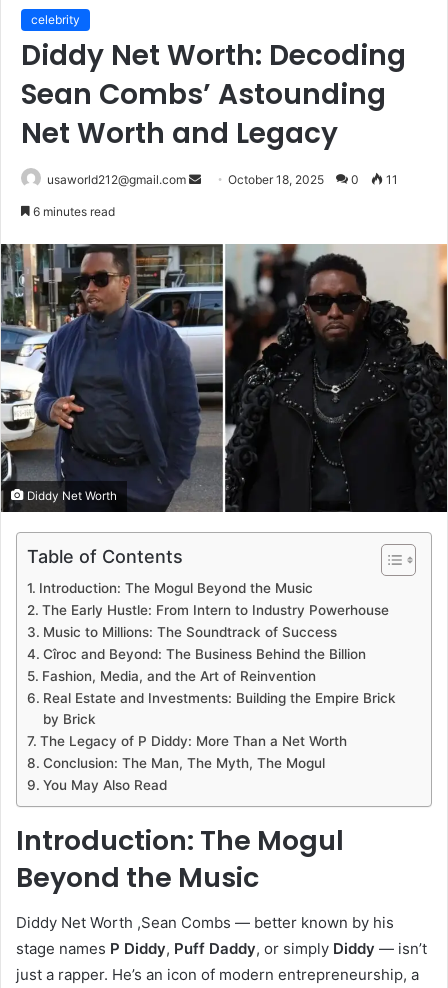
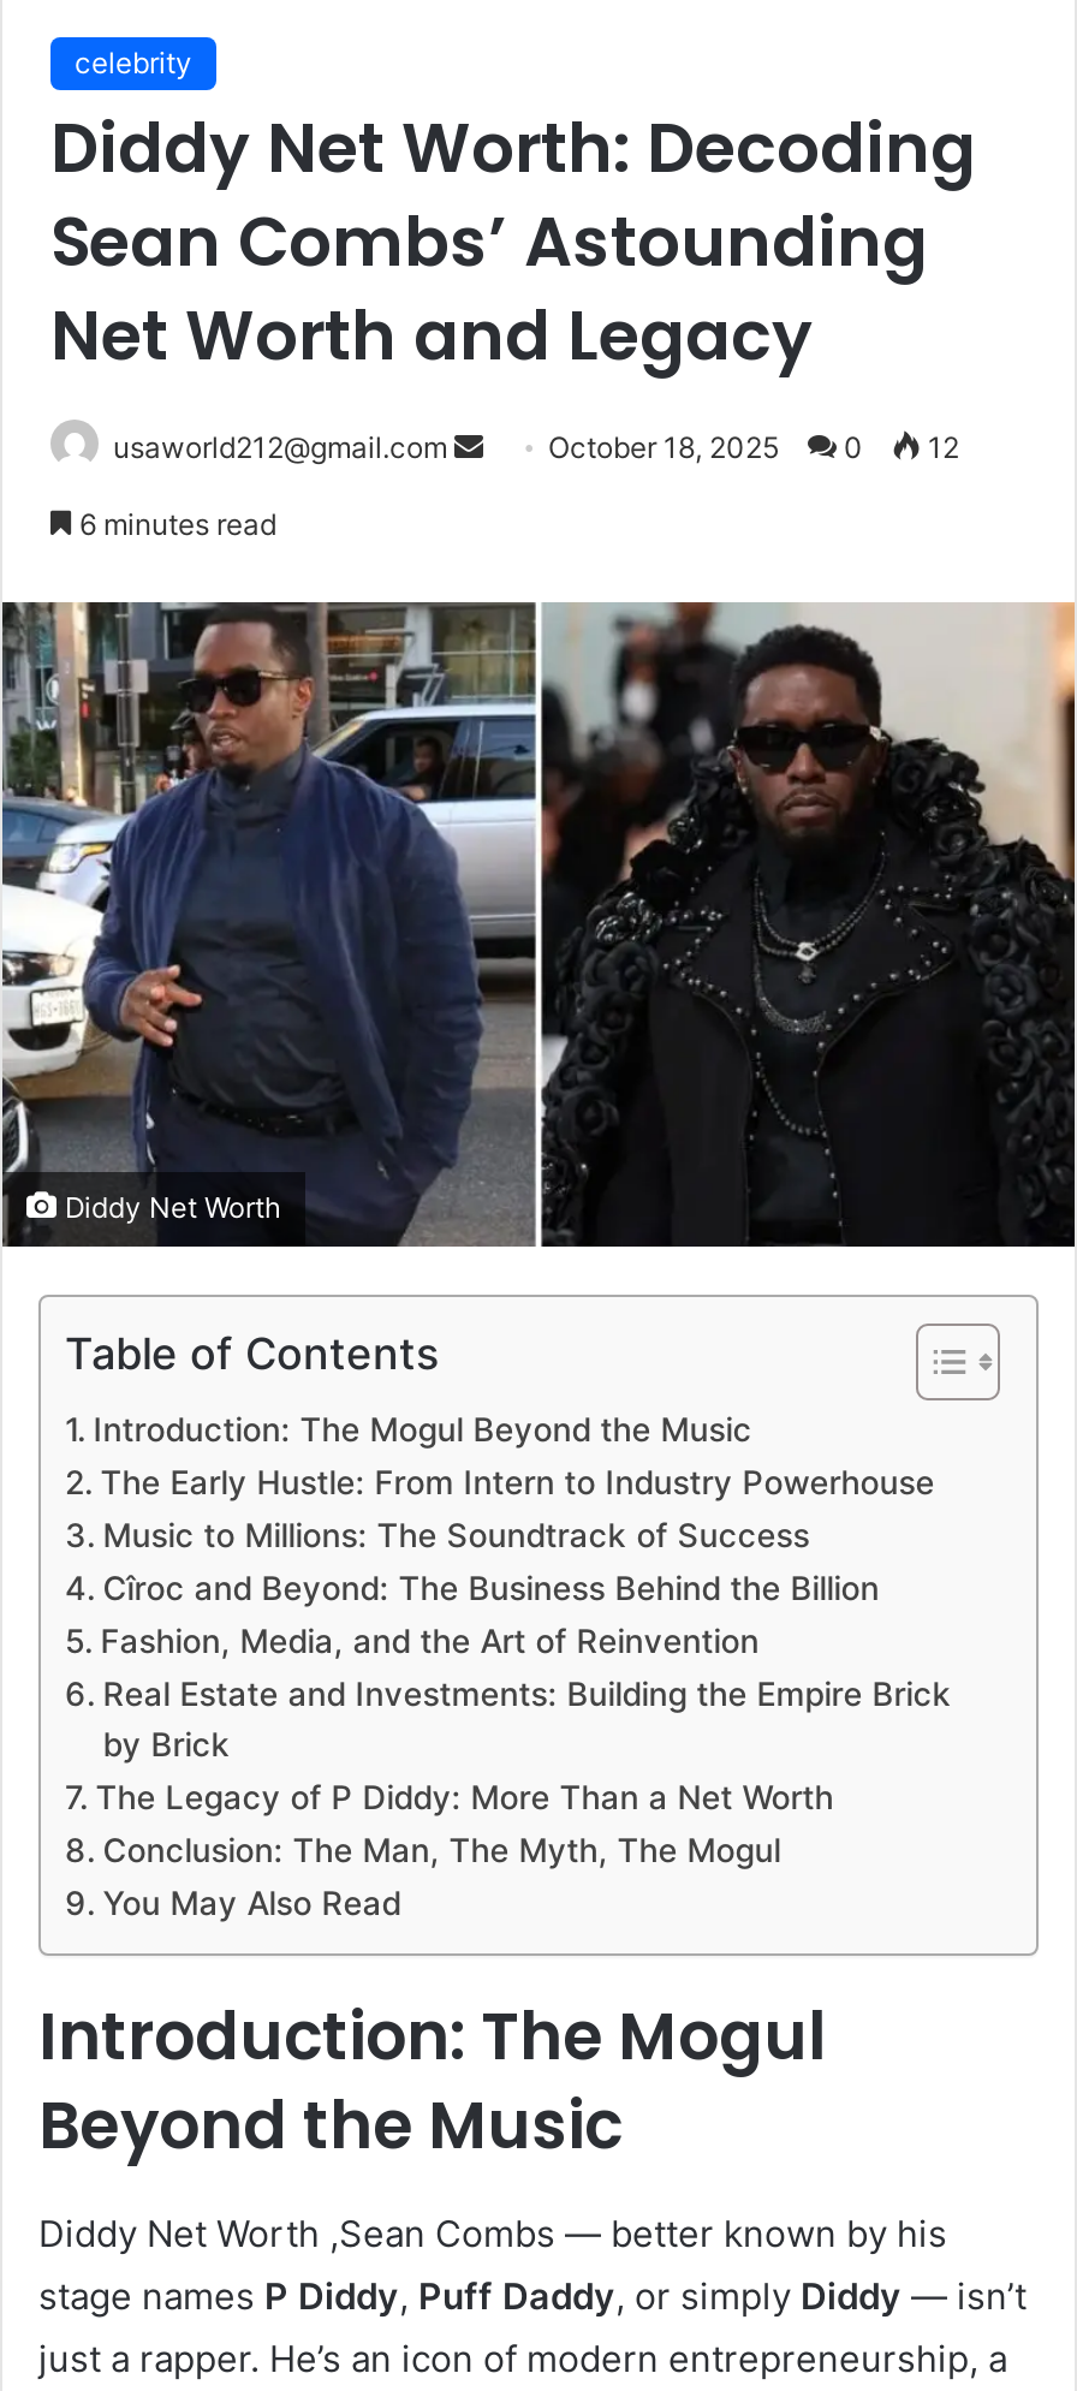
[383,172,398,187] 11 -> [921,428,959,464] 12

